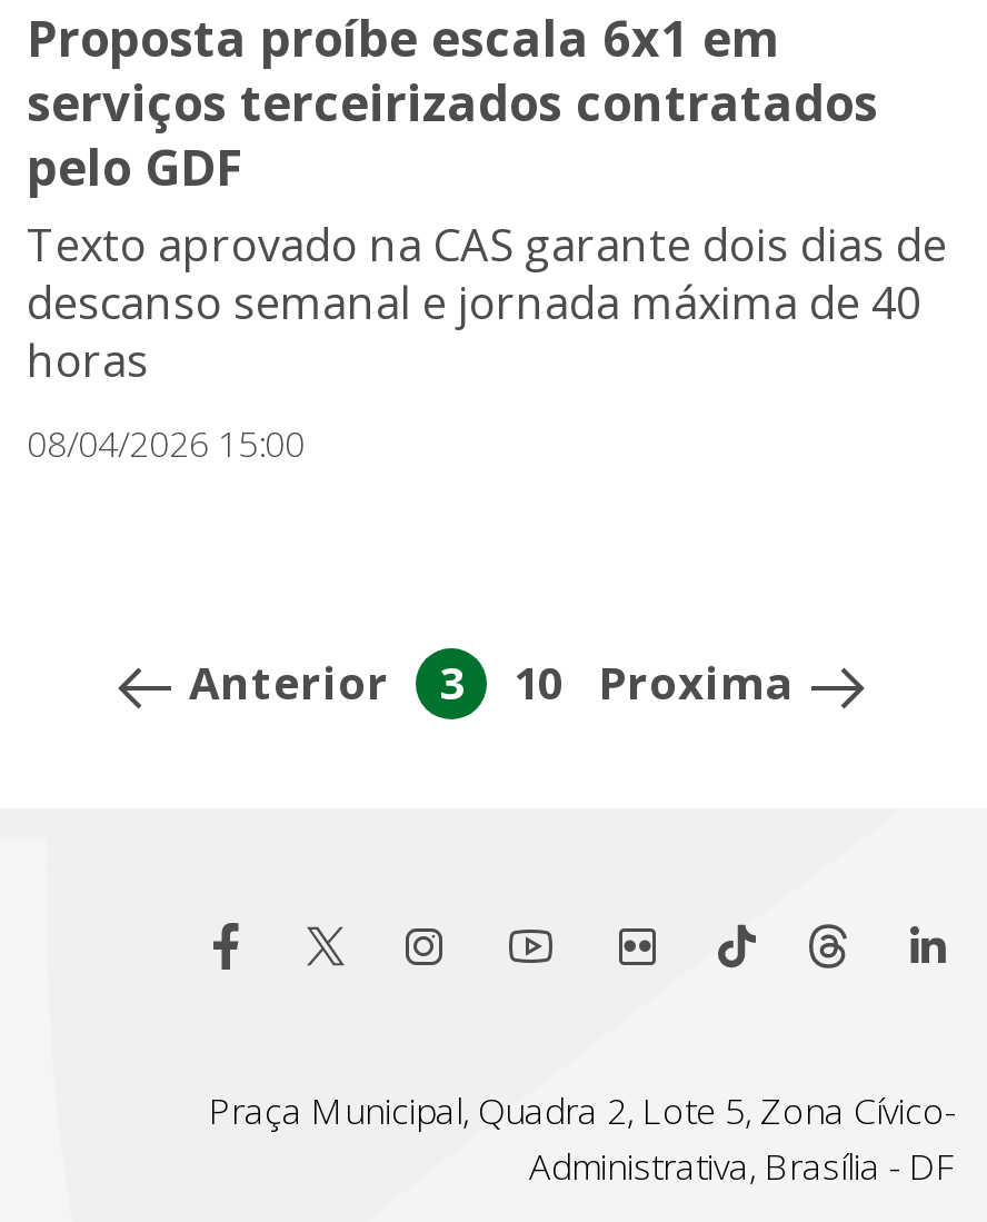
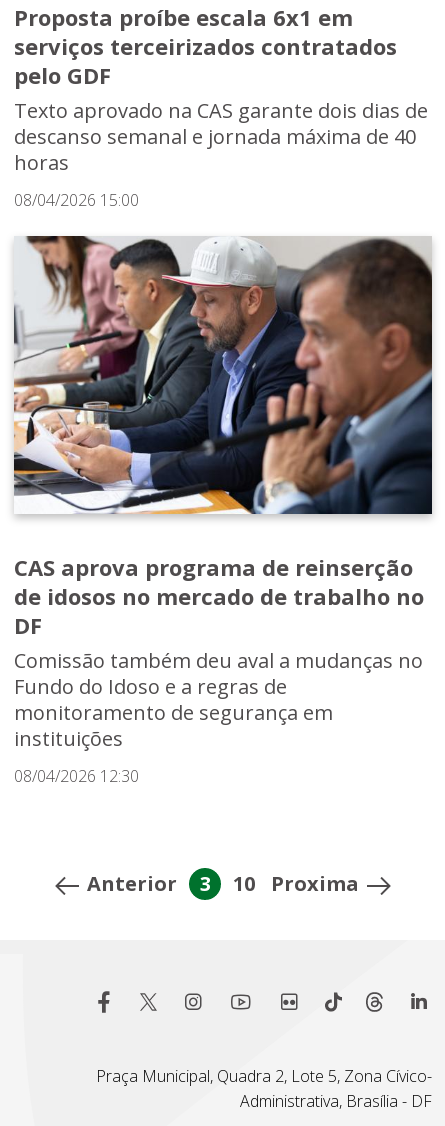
none -> [12,235,434,787] [image] | CAS aprova programa de reinserção | de idosos no mercado de trabalho no | DF | Comissão também deu aval a mudanças no | Fundo do Idoso e a regras de | monitoramento de segurança em | instituições | 08/04/2026 12:30

